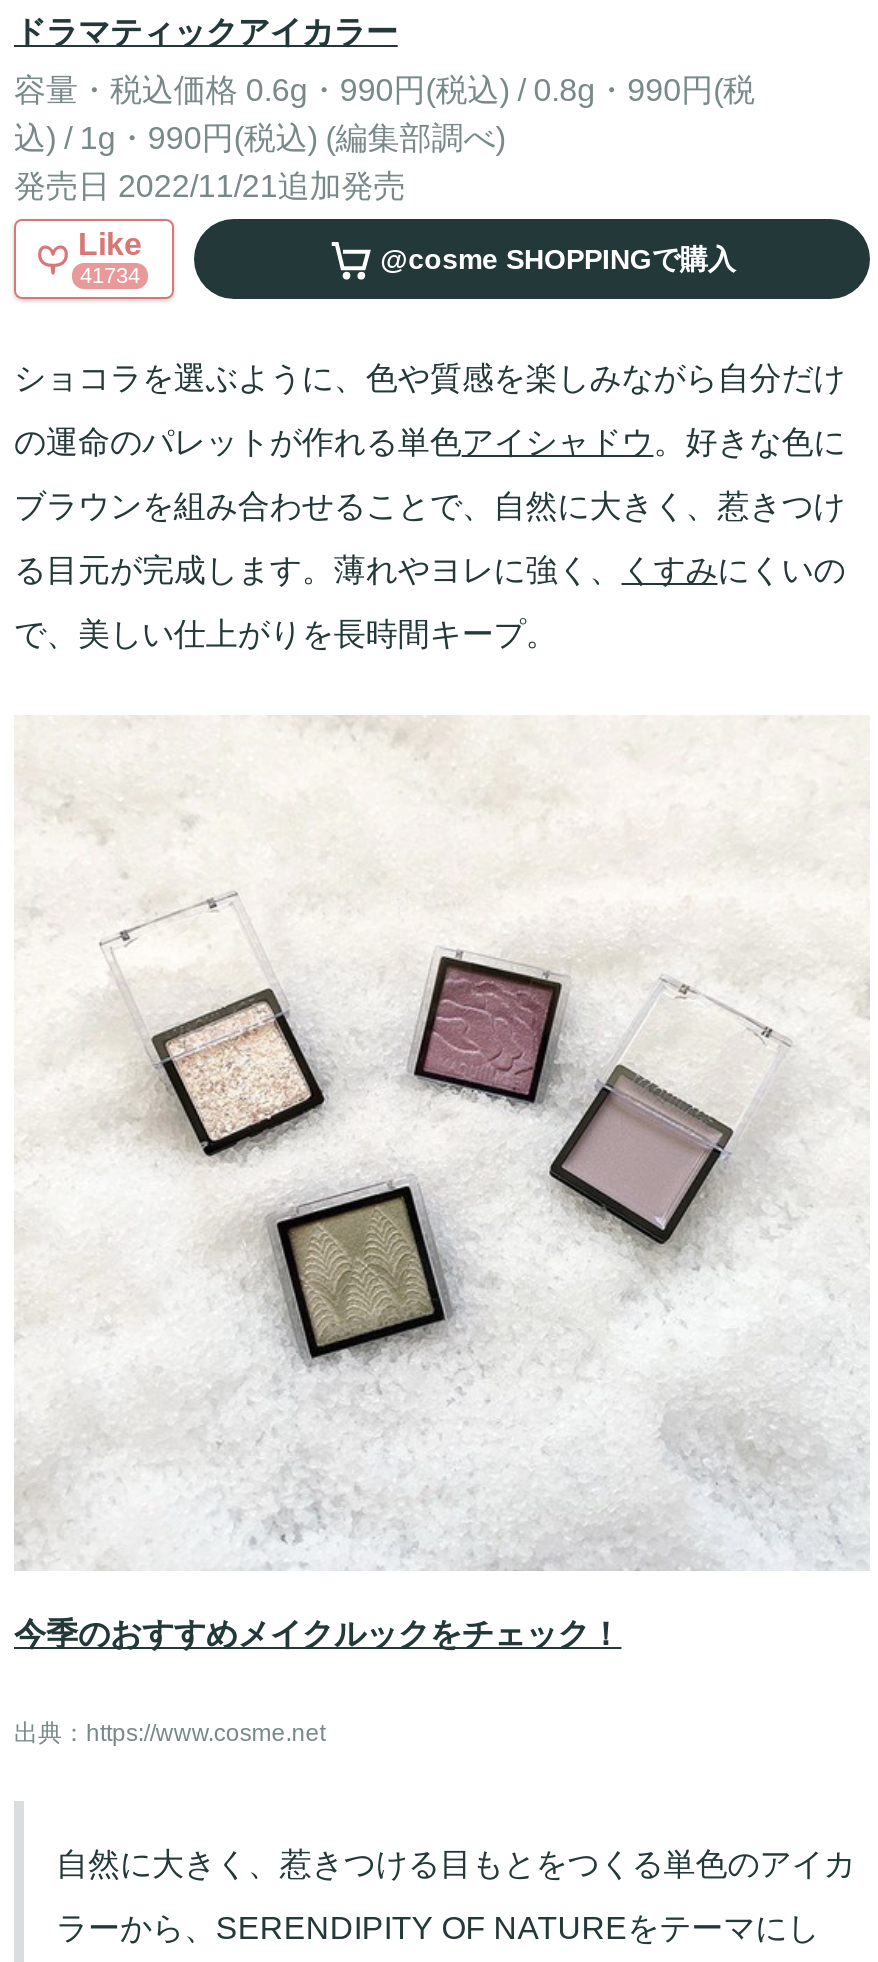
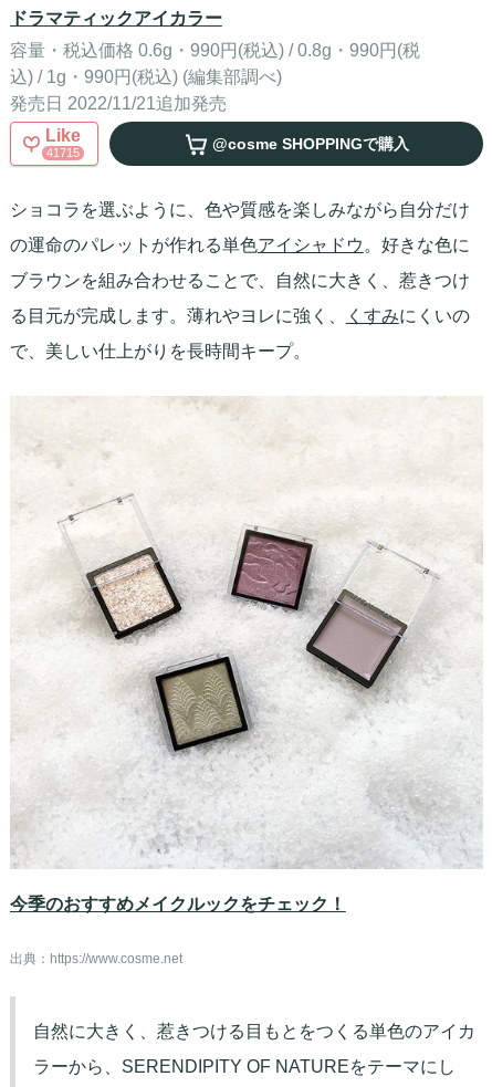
[80,262,140,286] 41734 -> [46,146,80,159] 41715

